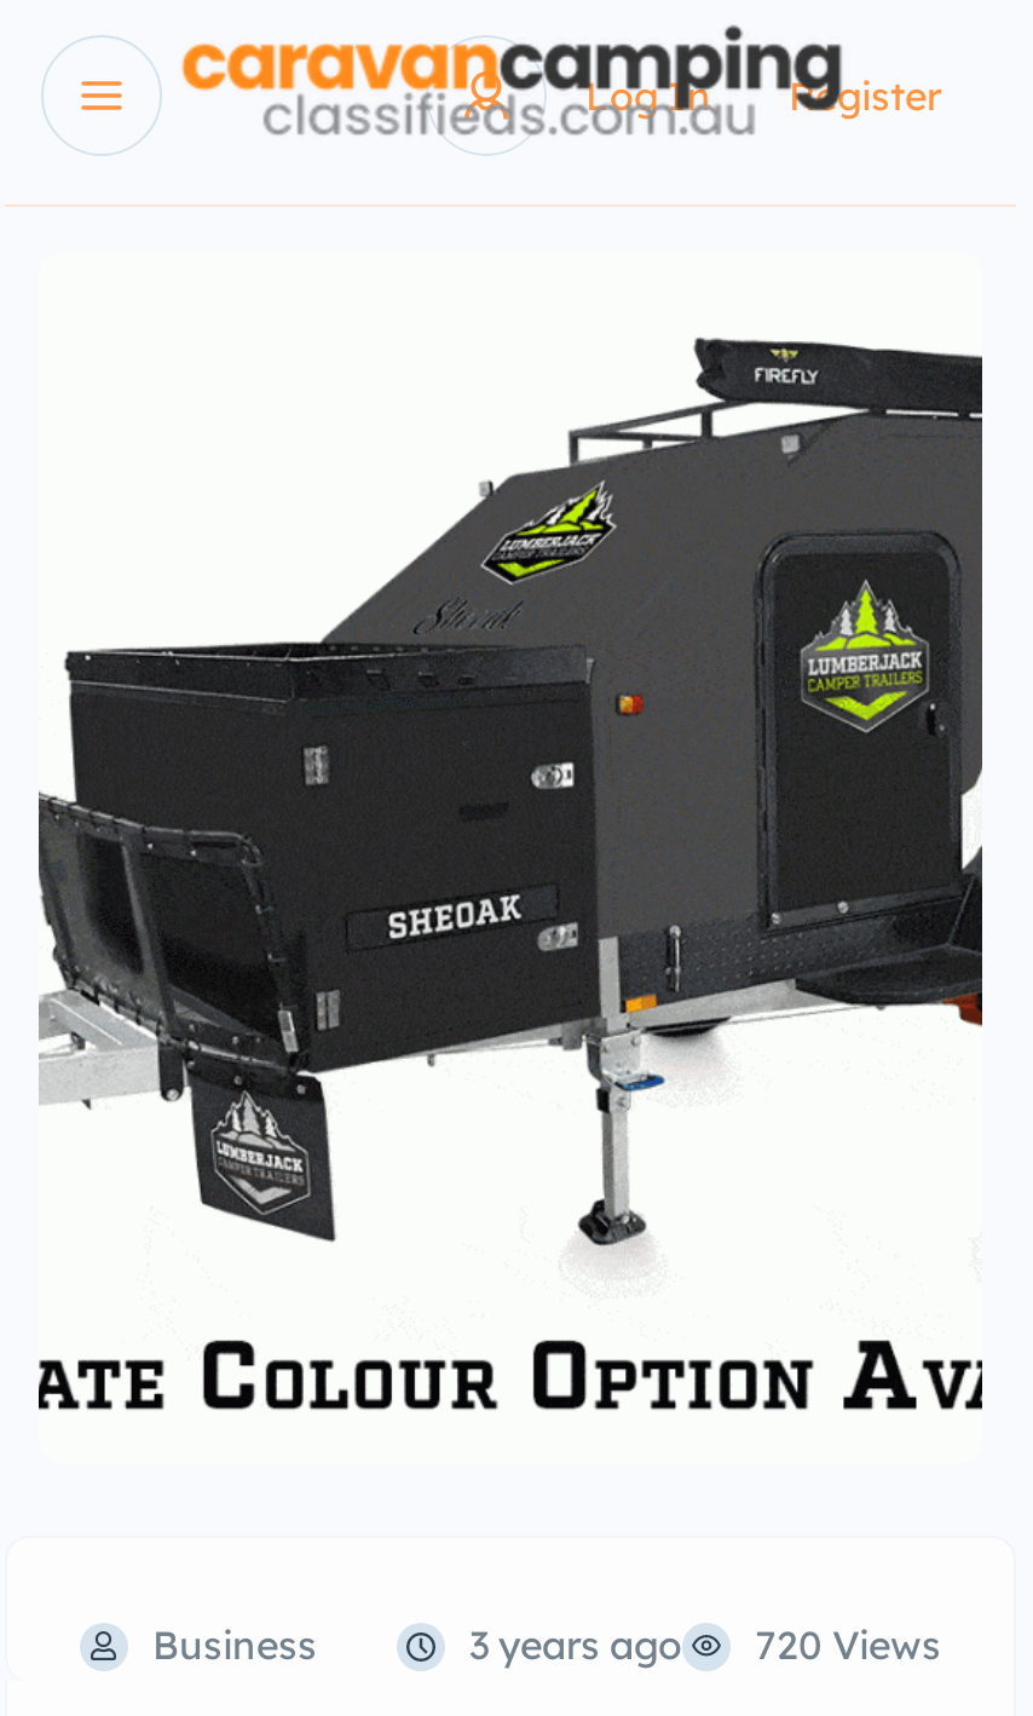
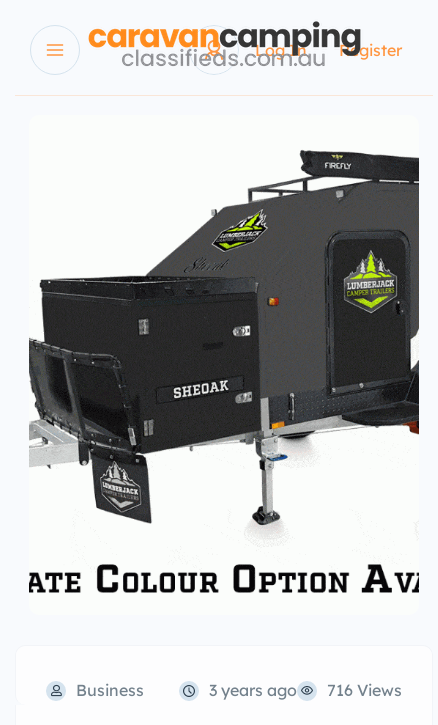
[469,1620,941,1669] 3 years ago 720 Views -> [209,680,402,700] 3 years ago 716 Views

